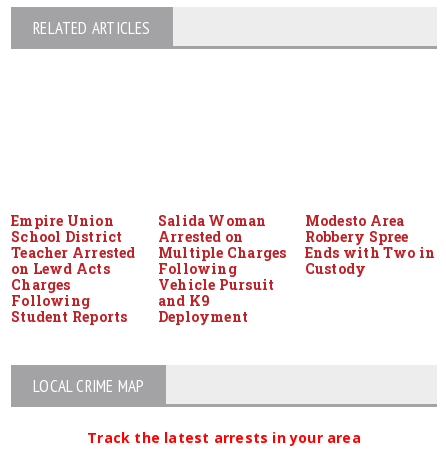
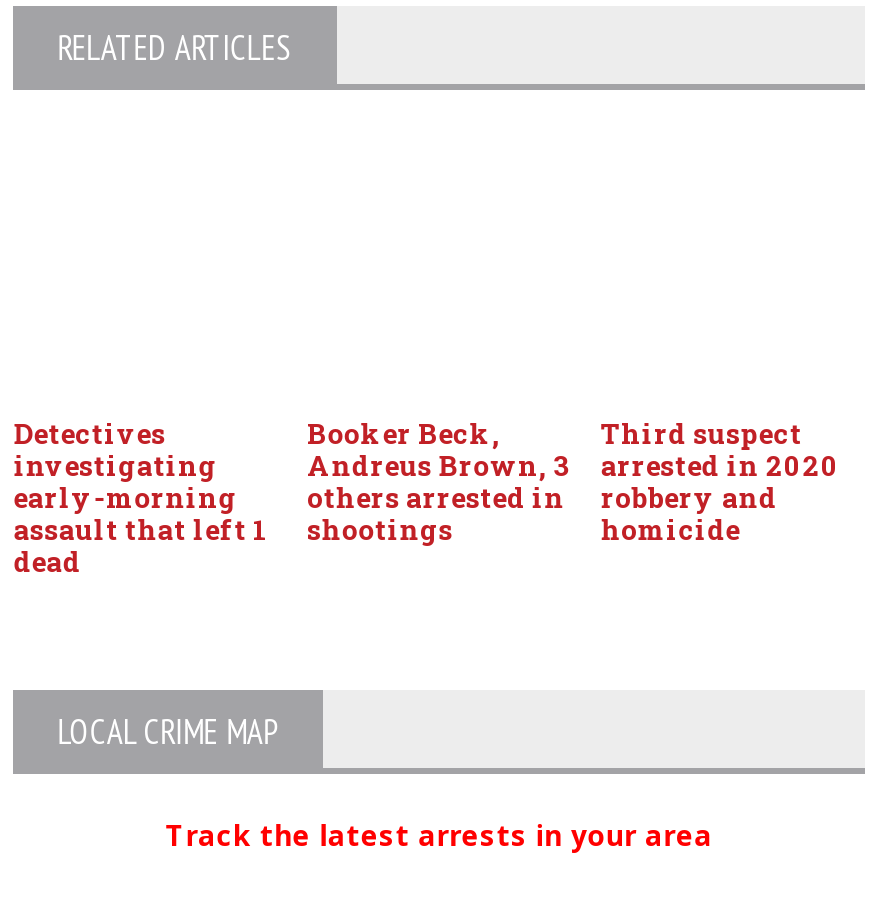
[11,210,136,325] Empire Union | School District | Teacher Arrested | on Lewd Acts | Charges | Following | Student Reports -> [13,413,267,579] Detectives | investigating | early-morning | assault that left 1 | dead
[158,210,286,325] Salida Woman | Arrested on | Multiple Charges | Following | Vehicle Pursuit | and K9 | Deployment -> [307,413,570,547] Booker Beck, | Andreus Brown, 3 | others arrested in | shootings
[305,210,435,277] Modesto Area | Robbery Spree | Ends with Two in | Custody -> [601,413,839,547] Third suspect | arrested in 2020 | robbery and | homicide

